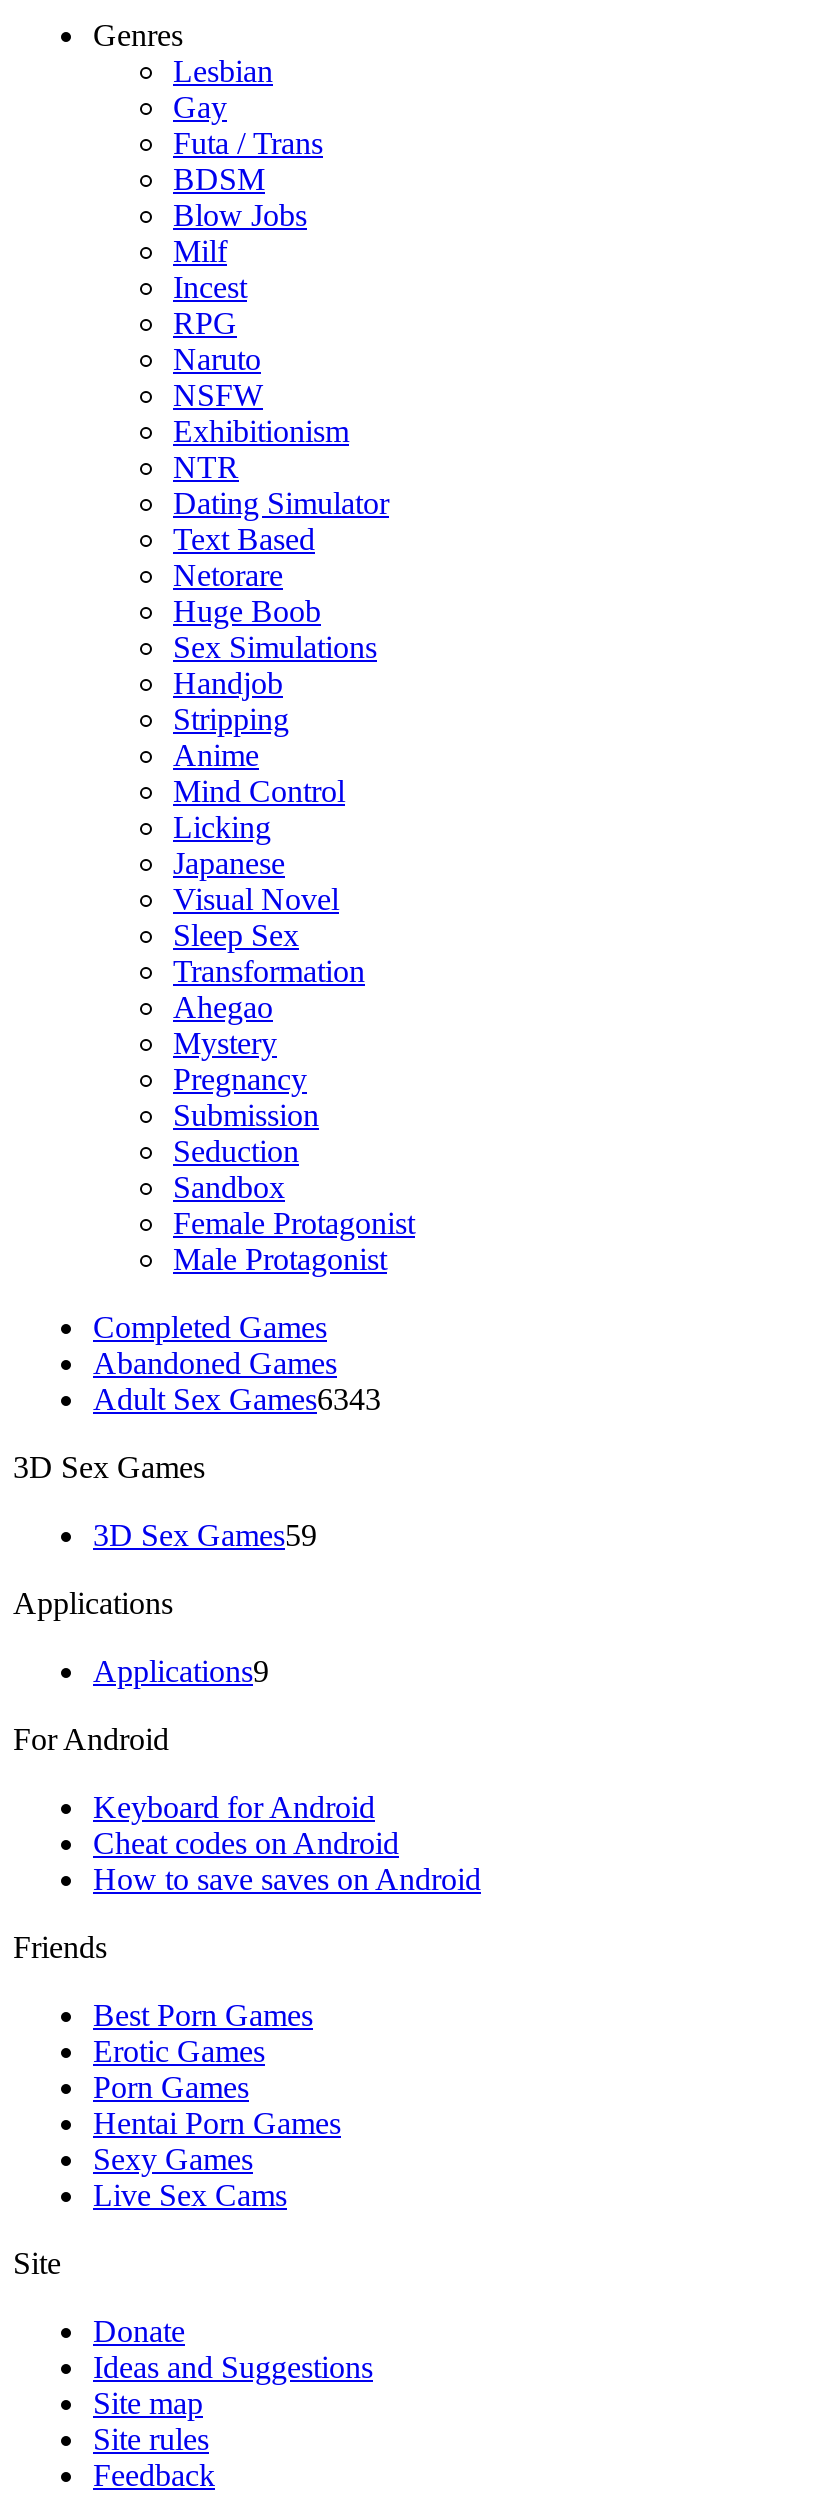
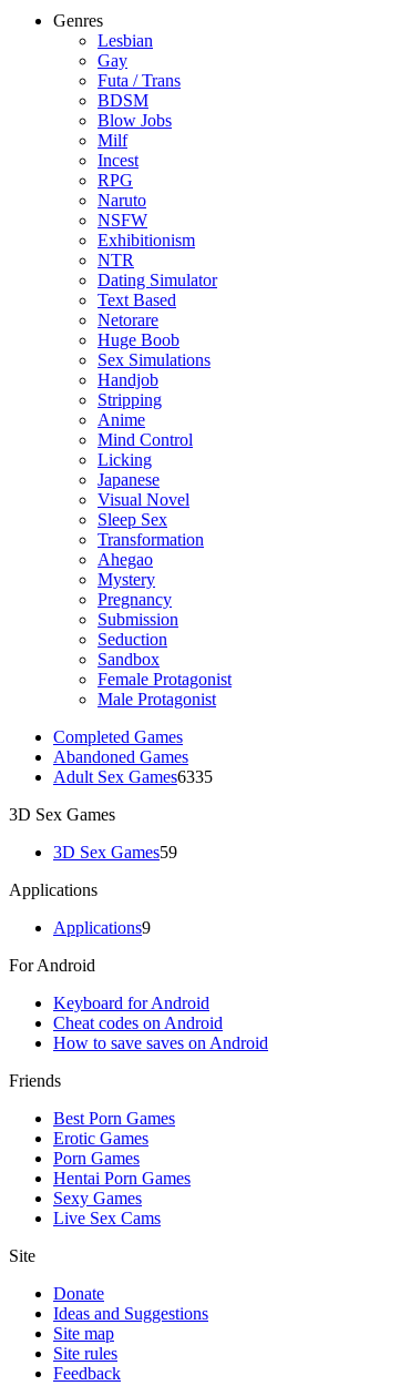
[93,1383,381,1417] Adult Sex Games6343 -> [53,768,213,786] Adult Sex Games6335

